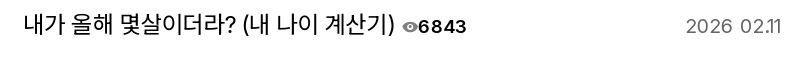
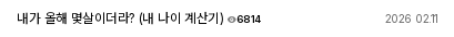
[23,12,466,40] 내가 올해 몇살이더라? (내 나이 계산기) 6843 -> [17,11,261,26] 내가 올해 몇살이더라? (내 나이 계산기) 6814

